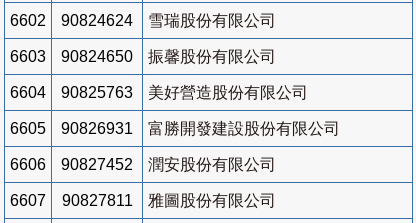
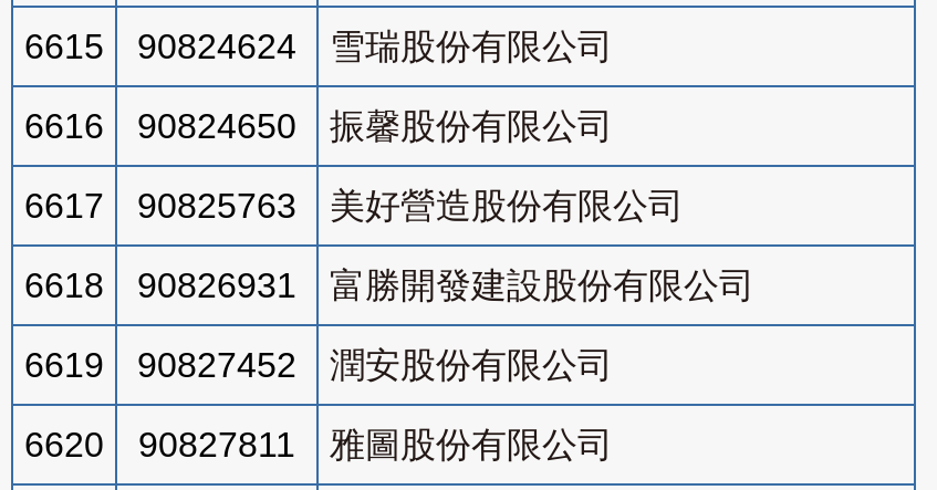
[10,12,276,29] 6602 90824624 雪瑞股份有限公司 -> [24,27,613,65] 6615 90824624 雪瑞股份有限公司
[10,48,276,65] 6603 90824650 振馨股份有限公司 -> [24,107,613,145] 6616 90824650 振馨股份有限公司
[10,84,308,101] 6604 90825763 美好營造股份有限公司 -> [24,187,684,224] 6617 90825763 美好營造股份有限公司
[10,120,340,137] 6605 90826931 富勝開發建設股份有限公司 -> [24,266,754,304] 6618 90826931 富勝開發建設股份有限公司
[10,156,276,173] 6606 90827452 潤安股份有限公司 -> [24,346,613,384] 6619 90827452 潤安股份有限公司
[10,192,276,209] 6607 90827811 雅圖股份有限公司 -> [24,426,613,463] 6620 90827811 雅圖股份有限公司

